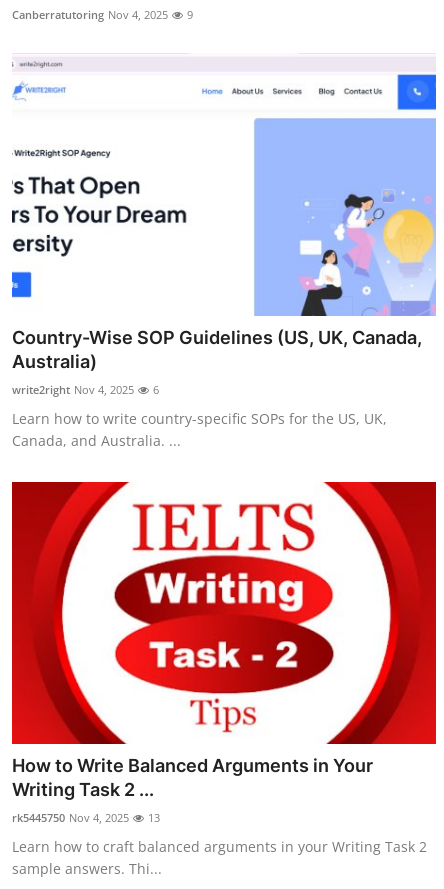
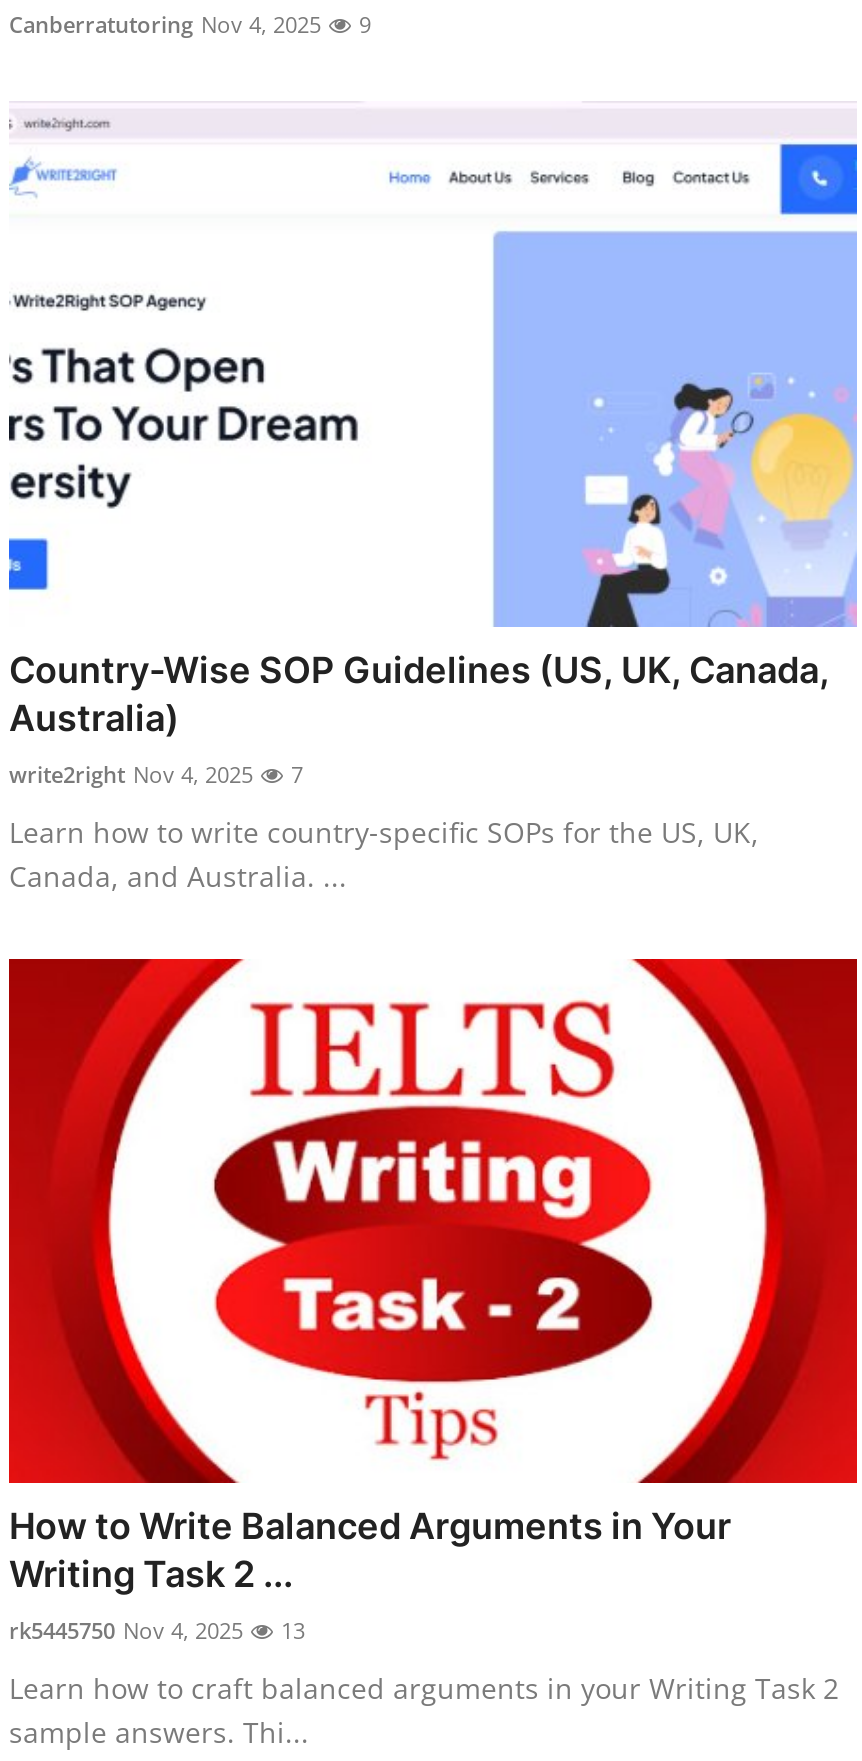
[12,382,159,397] write2right Nov 4, 2025 6 -> [9,759,303,789] write2right Nov 4, 2025 7

